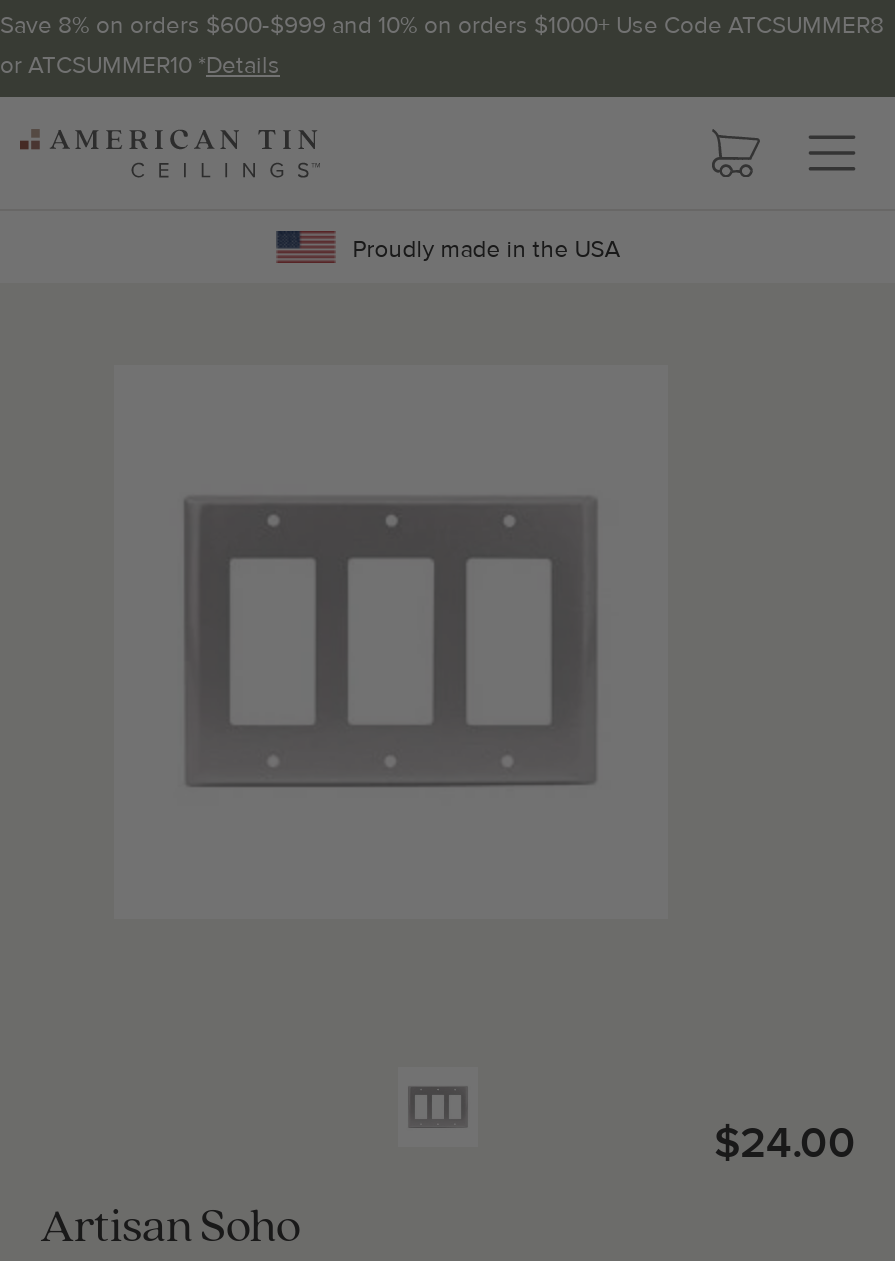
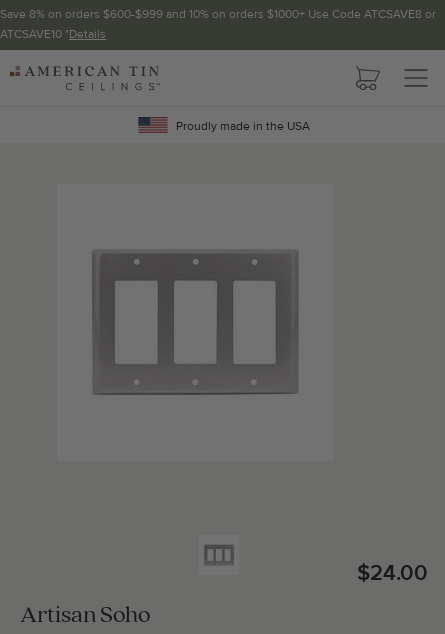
[0,11,884,81] Save 8% on orders $600-$999 and 10% on orders $1000+ Use Code ATCSUMMER8 | or ATCSUMMER10 *Details -> [0,7,436,42] Save 8% on orders $600-$999 and 10% on orders $1000+ Use Code ATCSAVE8 or | ATCSAVE10 *Details

